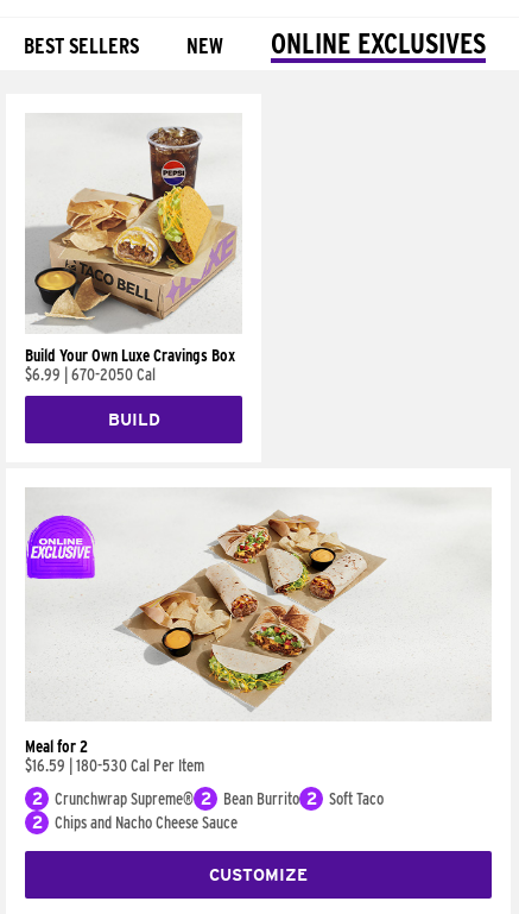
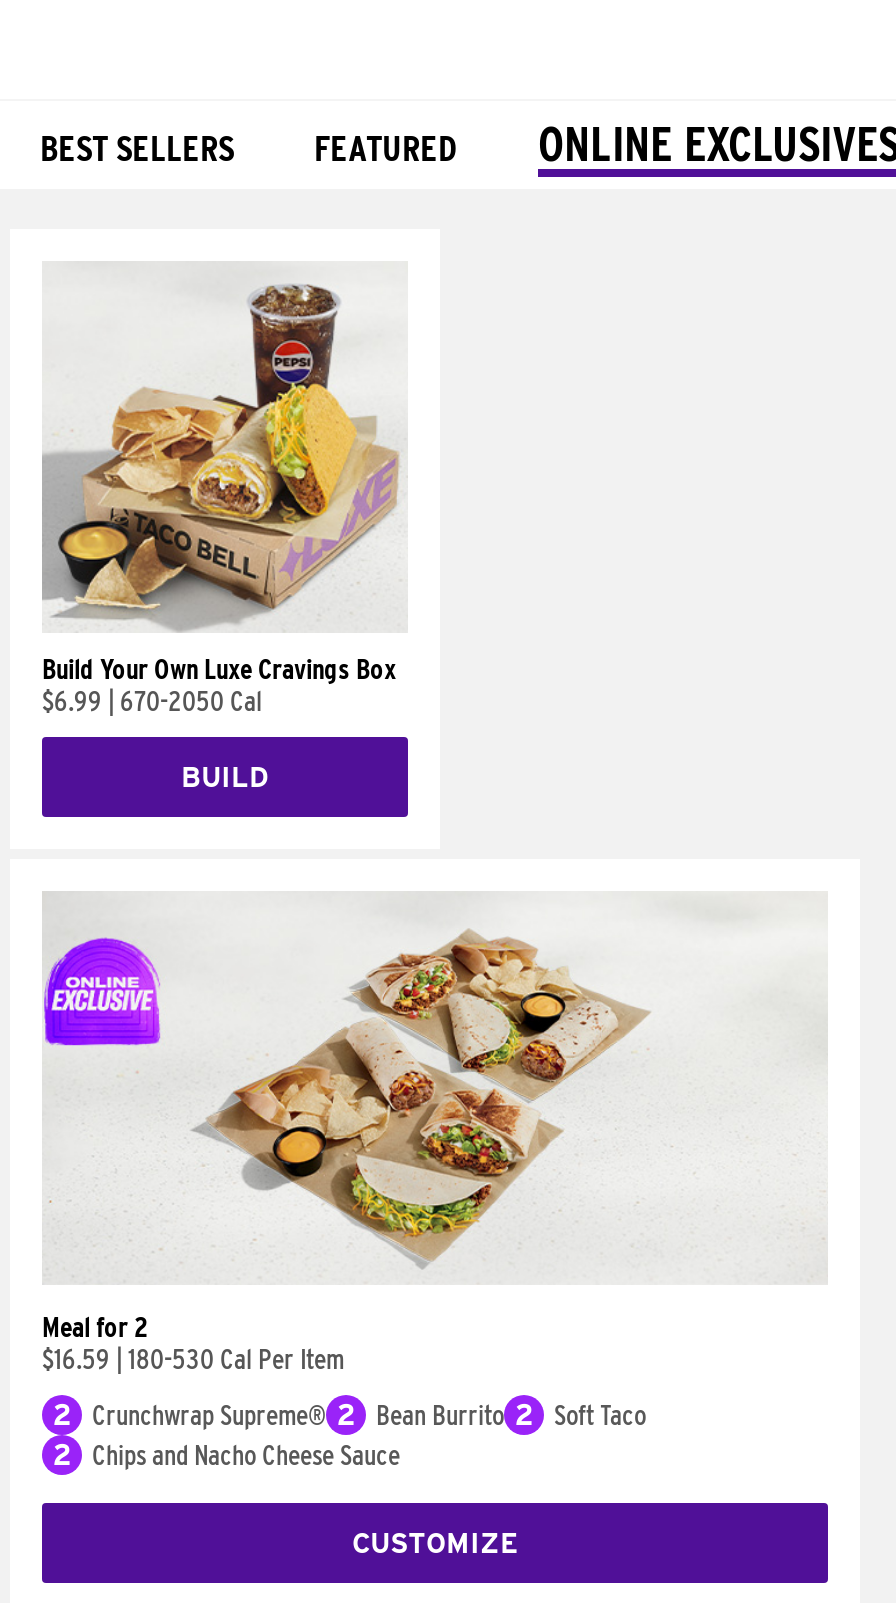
[186,33,223,58] NEW -> [314,127,458,169] FEATURED

